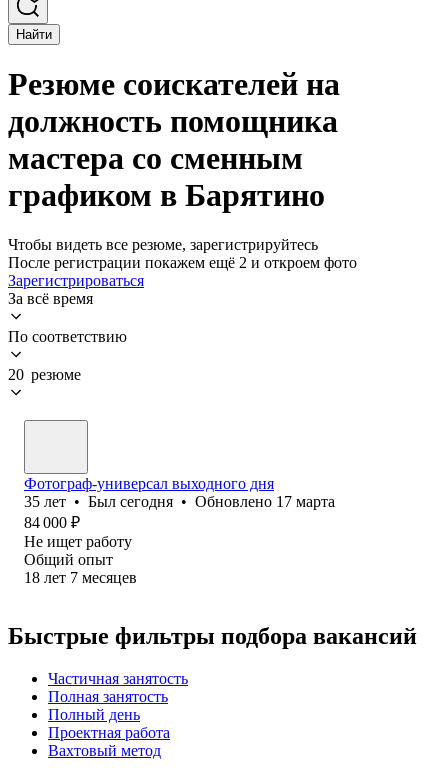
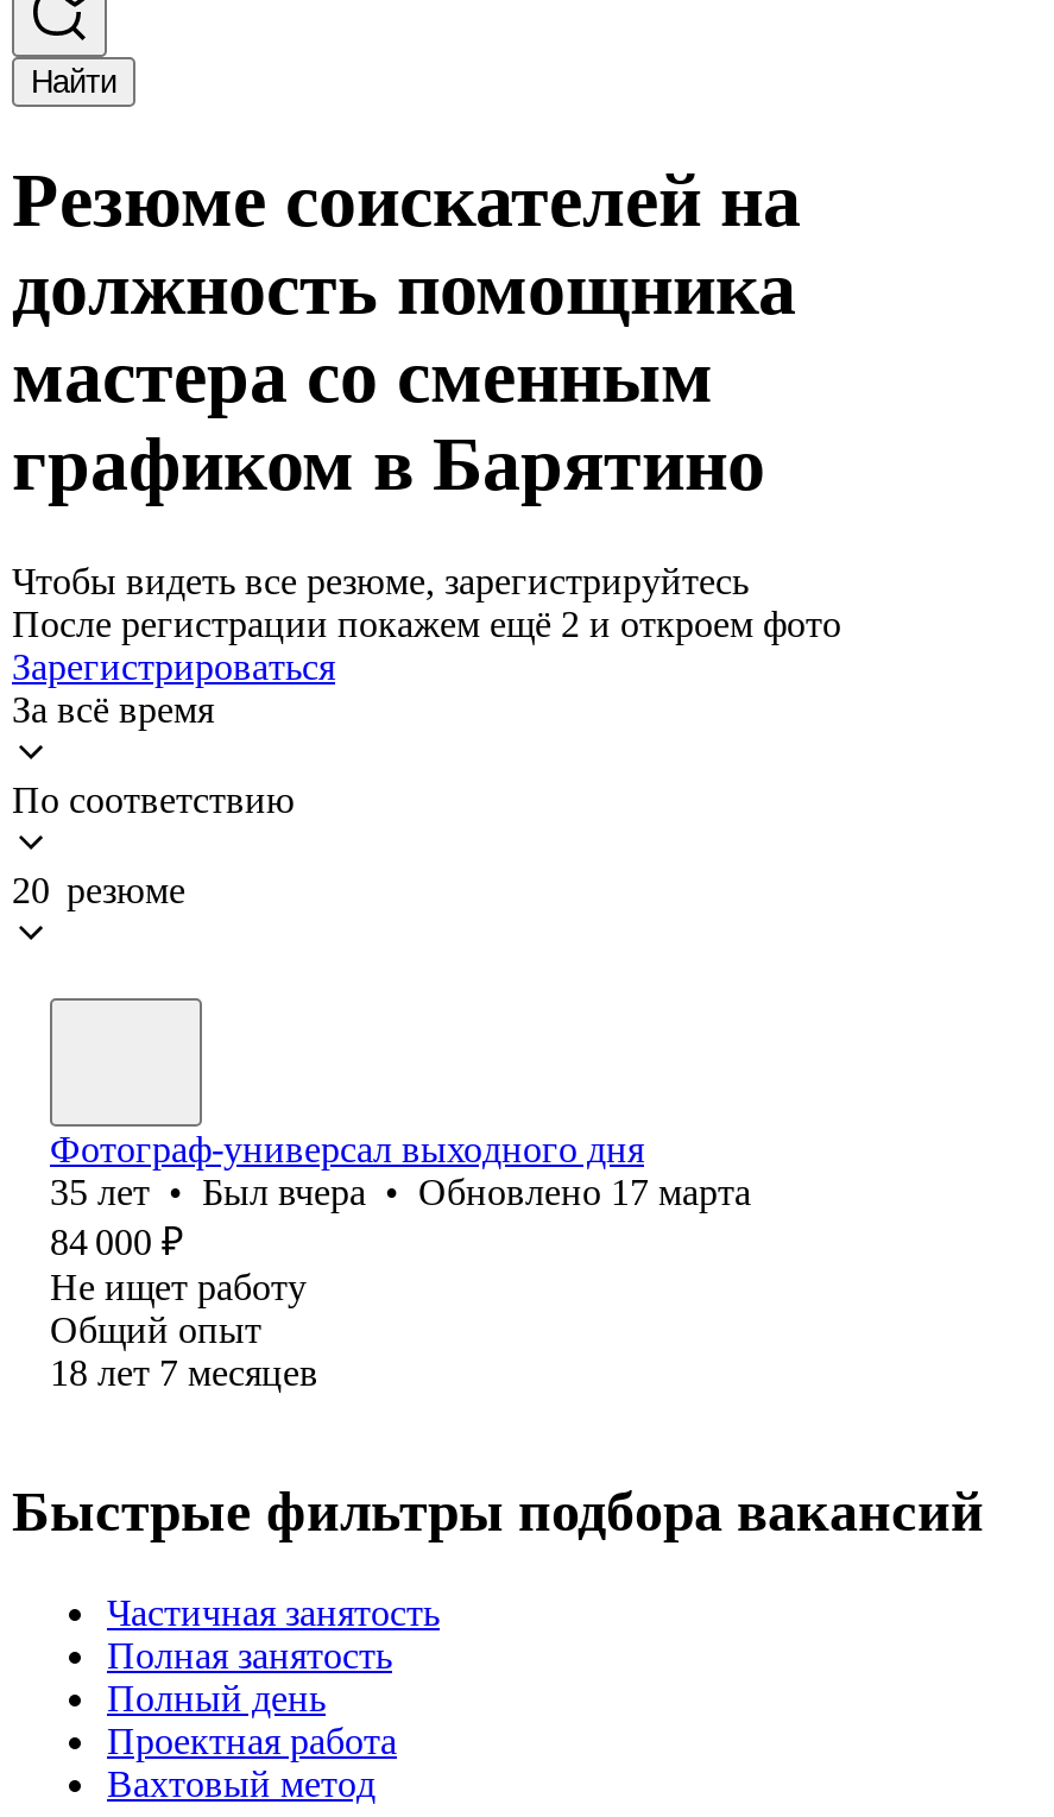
[24,493,335,510] 35 лет • Был сегодня • Обновлено 17 марта -> [50,1171,751,1212] 35 лет • Был вчера • Обновлено 17 марта

